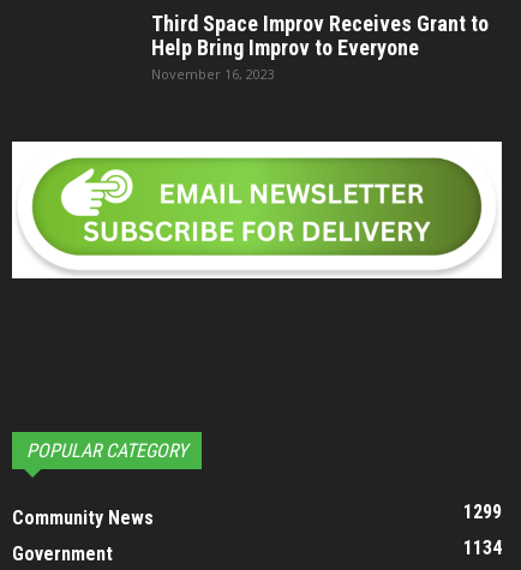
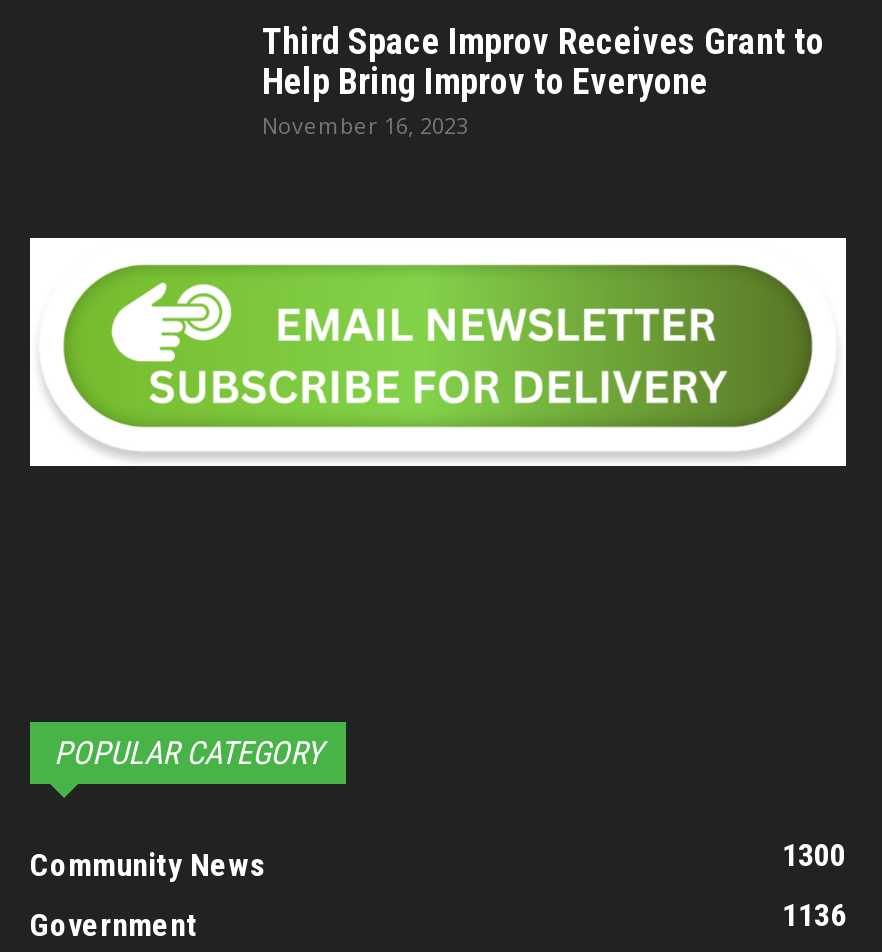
[463,500,502,523] 1299 -> [782,835,846,873] 1300
[463,536,502,559] 1134 -> [782,895,846,933] 1136

